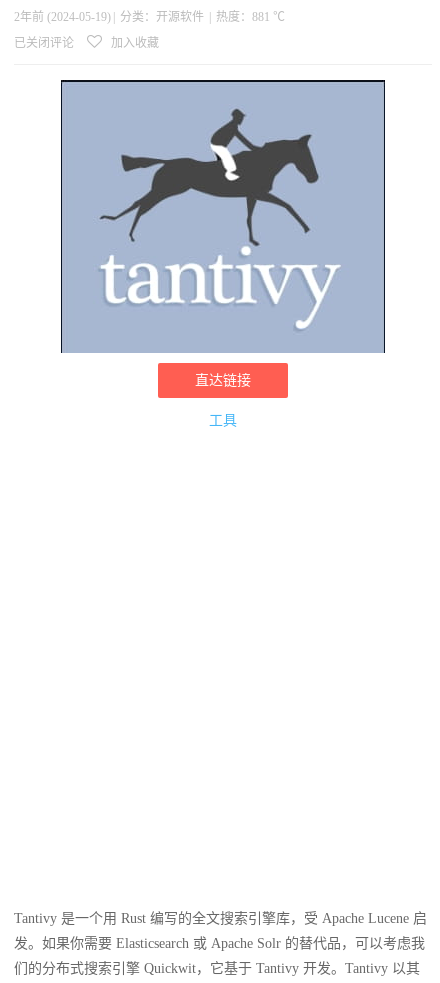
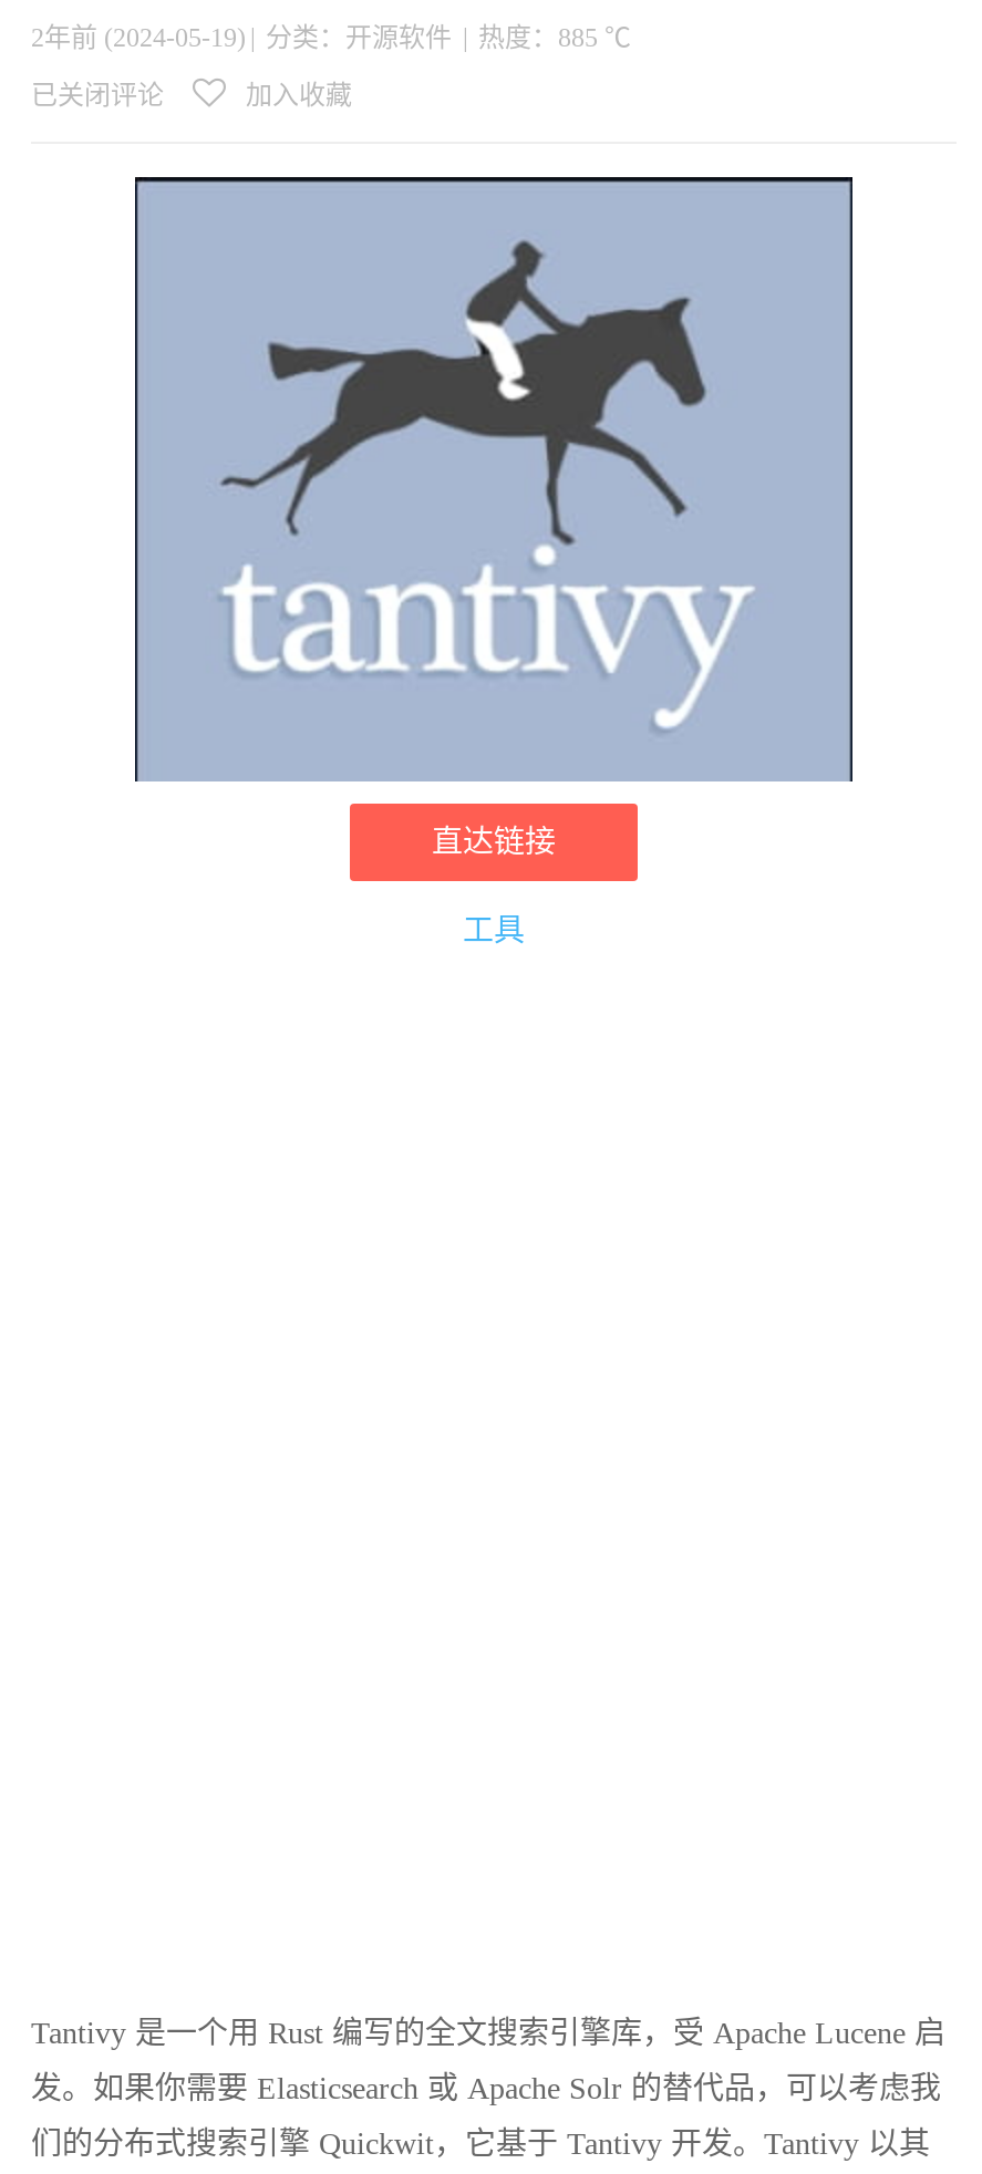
[14,10,285,24] 2年前 (2024-05-19) 分类：开源软件 热度：881 ℃ -> [31,22,631,53] 2年前 (2024-05-19) 分类：开源软件 热度：885 ℃

